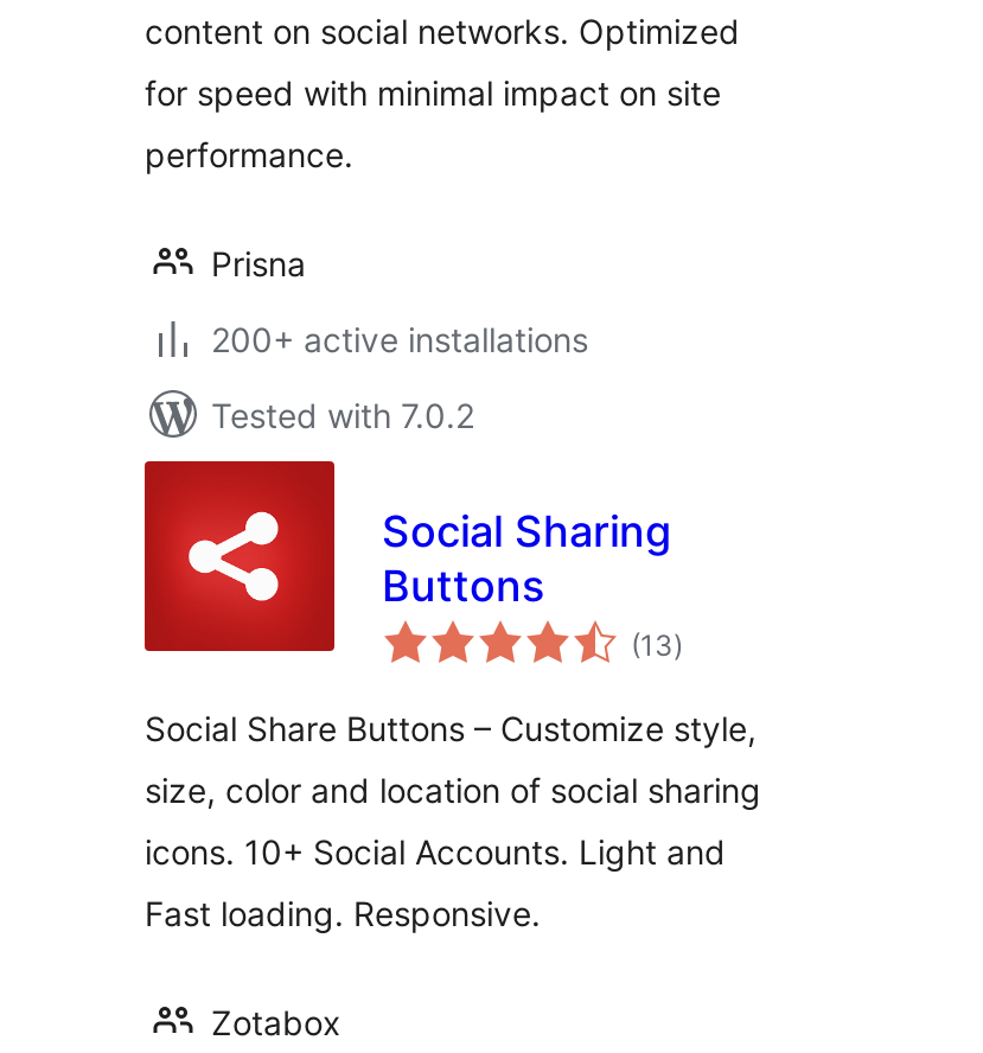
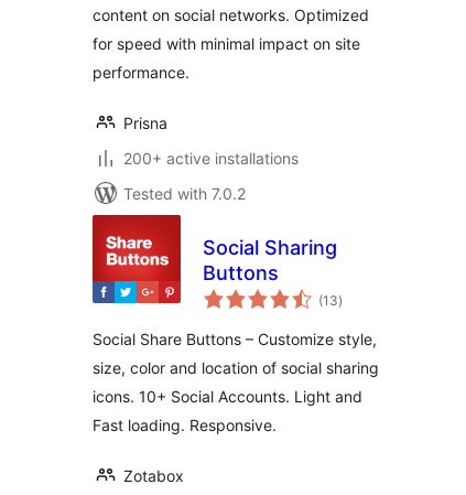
[142,506,332,653] [image] -> [91,235,180,304] [image]

